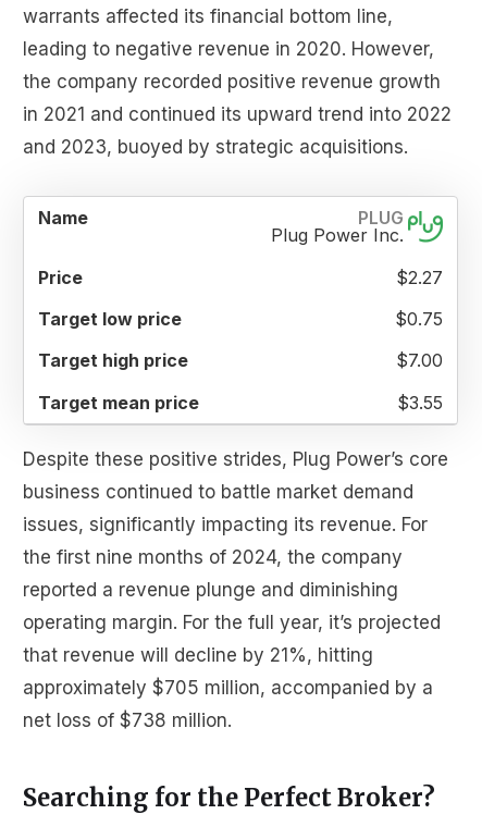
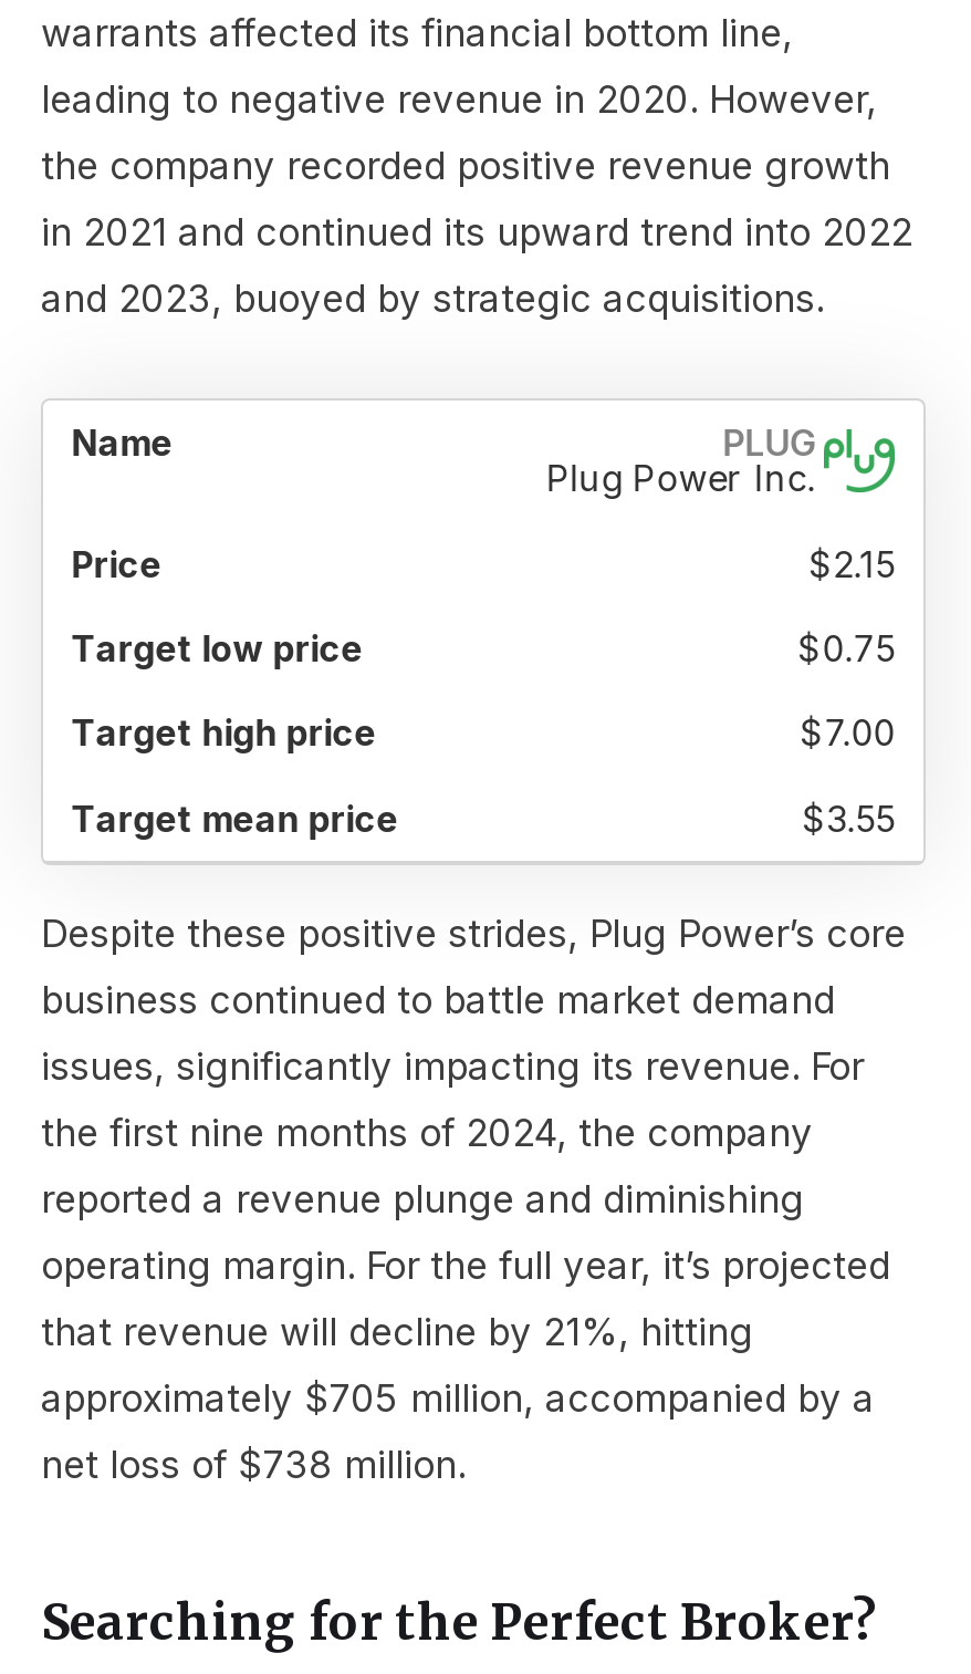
[396,266,443,288] $2.27 -> [809,541,895,585] $2.15

